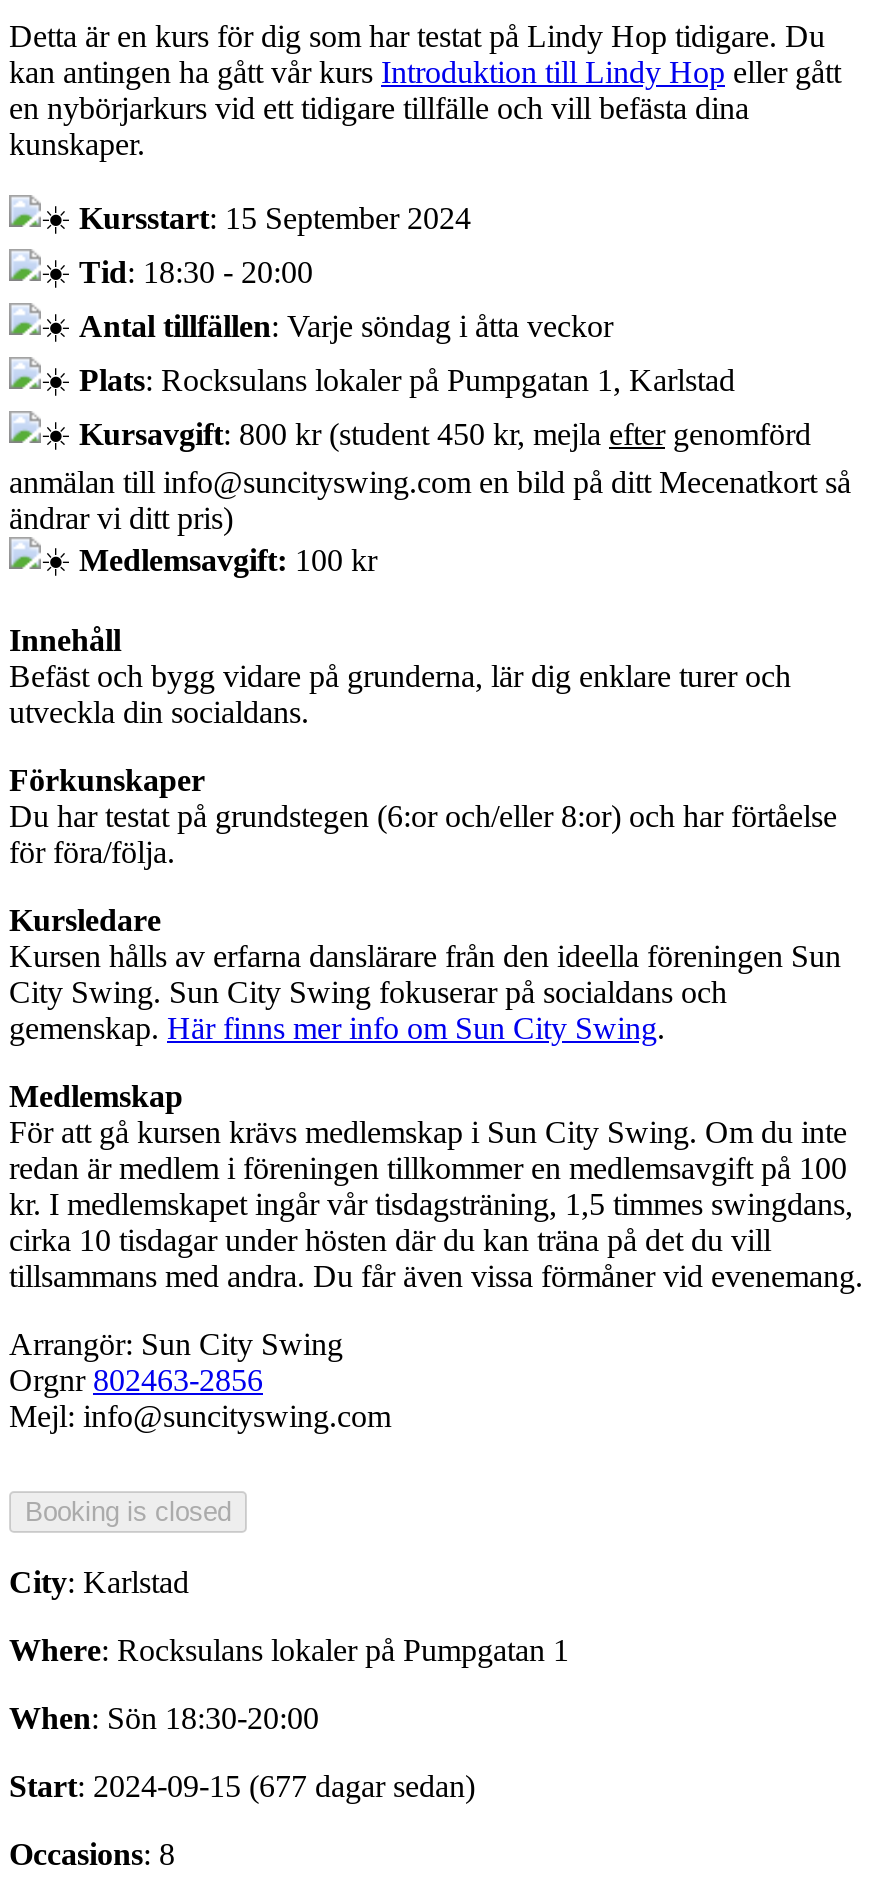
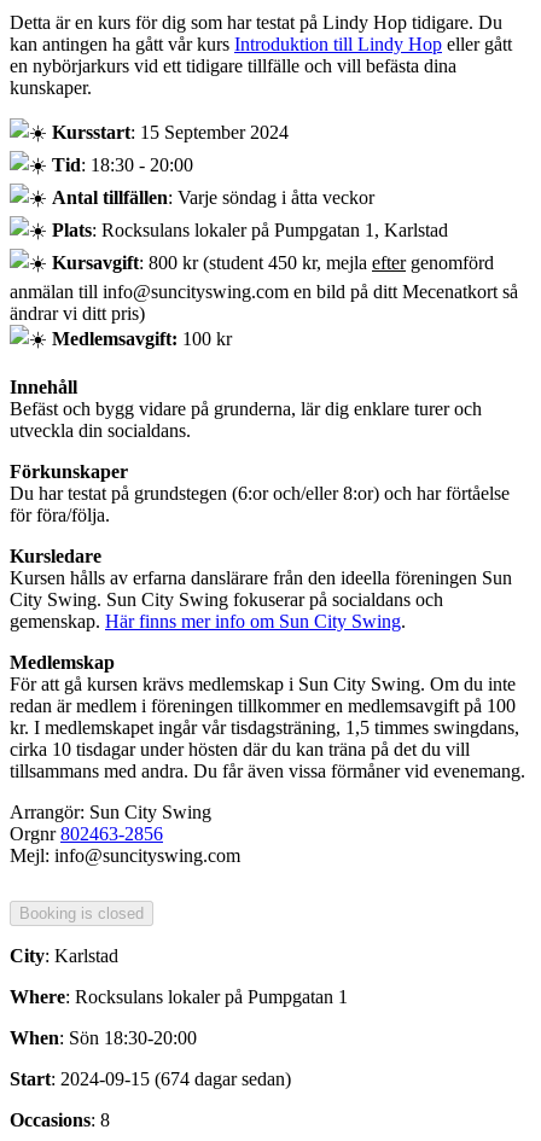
[9,1769,475,1803] Start: 2024-09-15 (677 dagar sedan) -> [10,1068,291,1089] Start: 2024-09-15 (674 dagar sedan)

